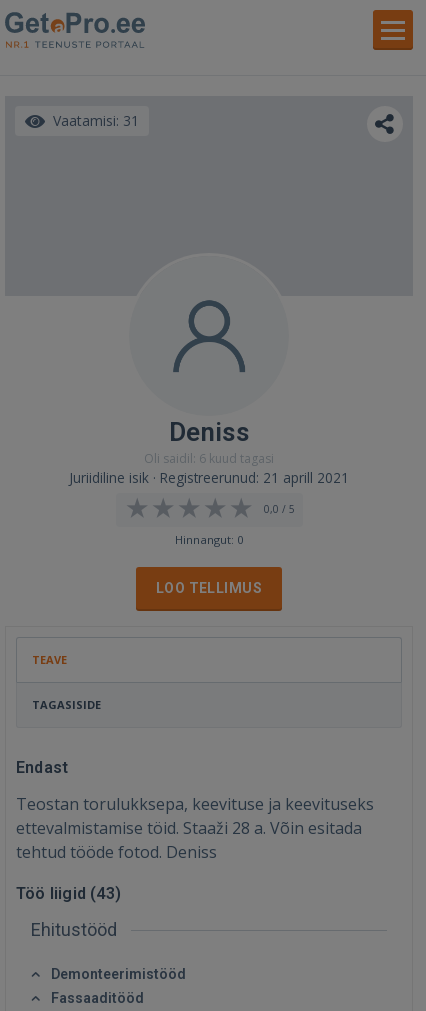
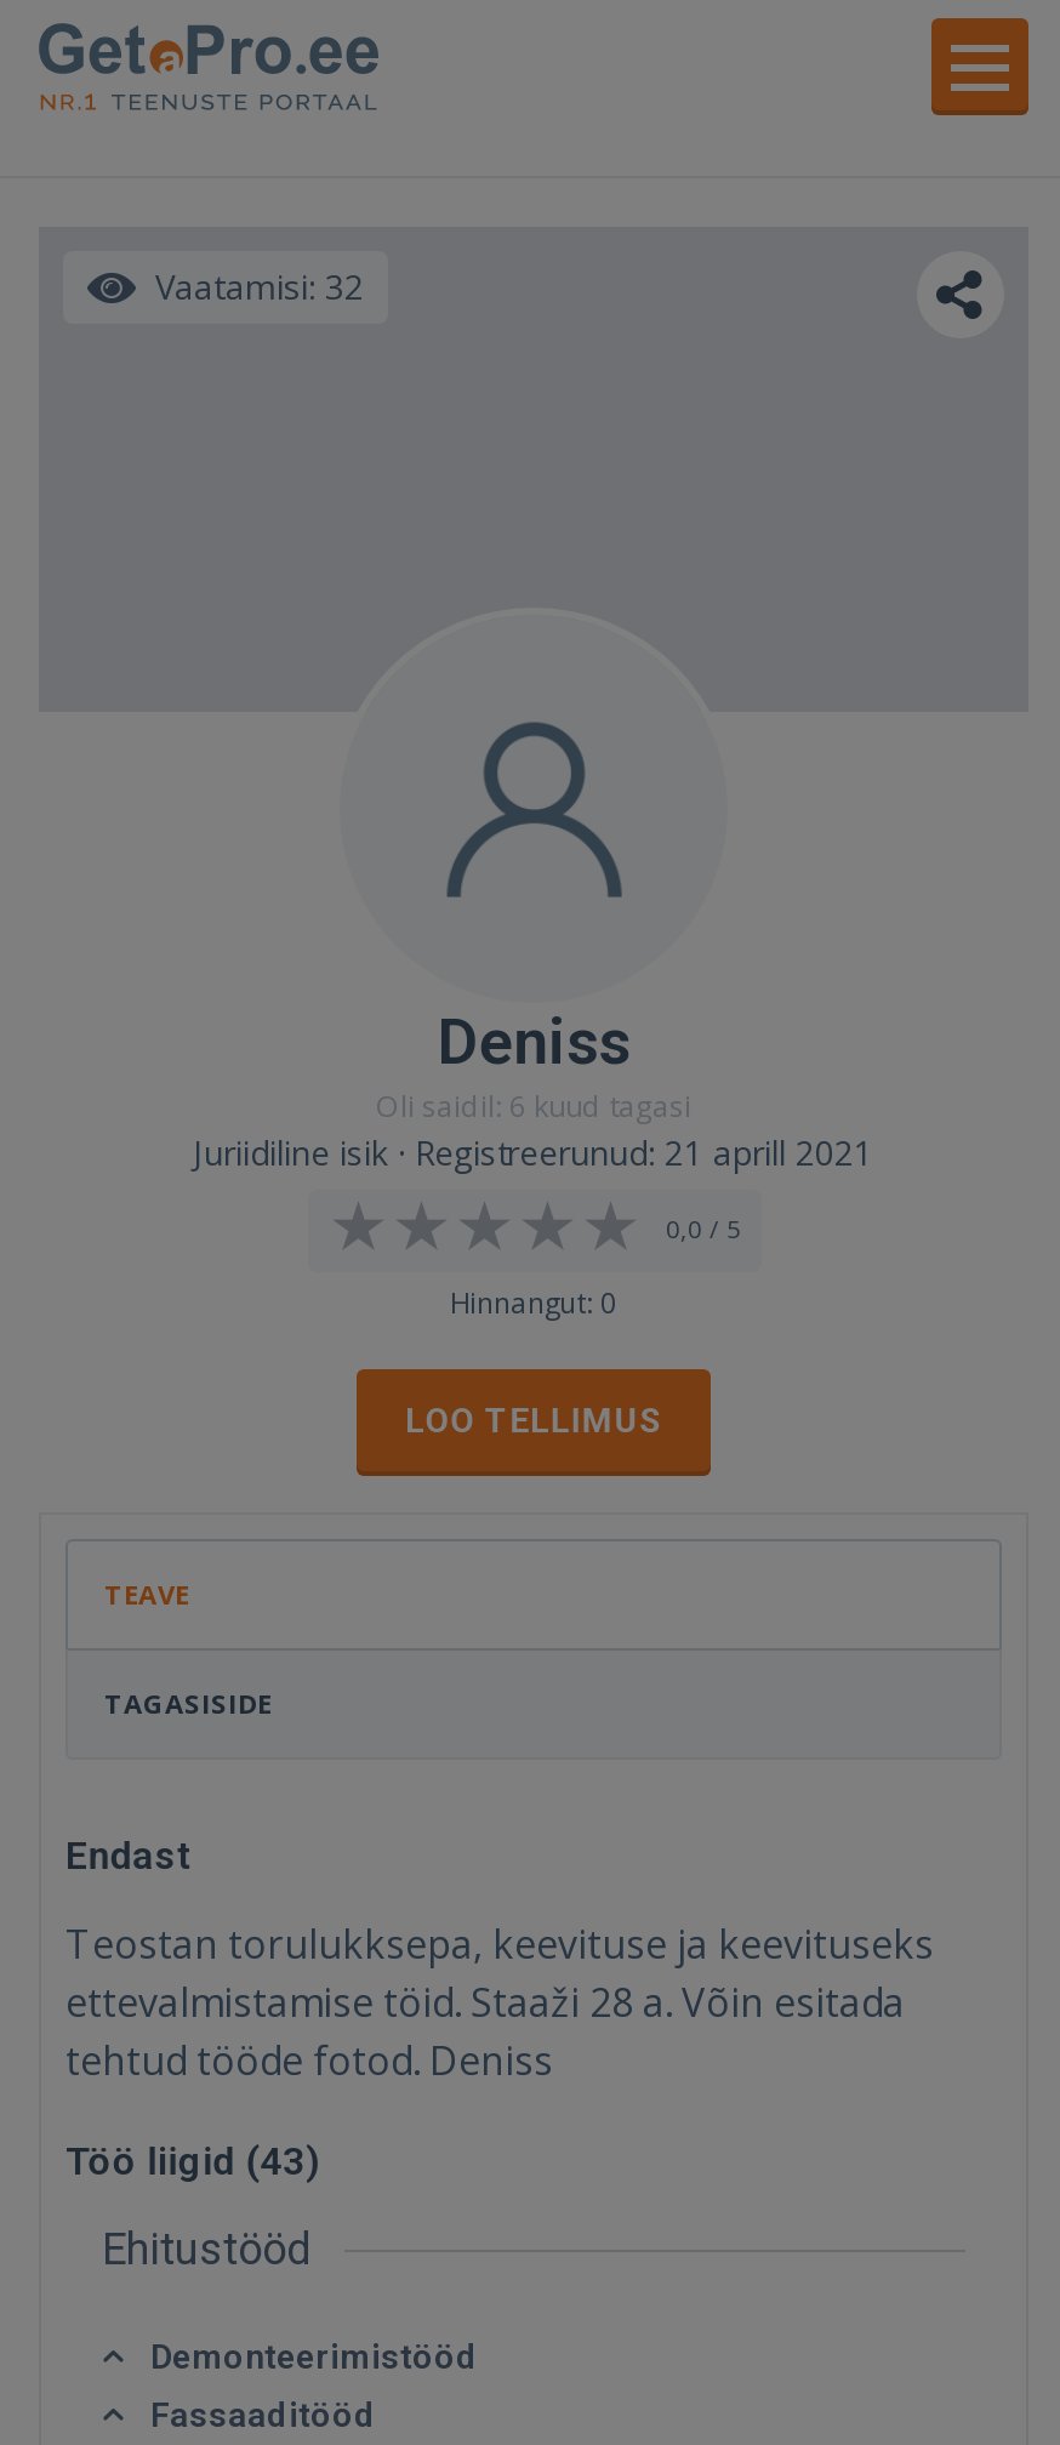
[53,111,139,130] Vaatamisi: 31 -> [155,263,364,309] Vaatamisi: 32

